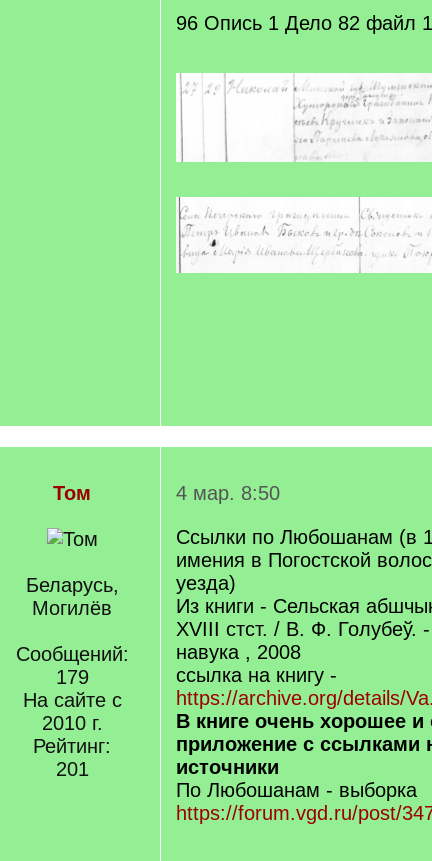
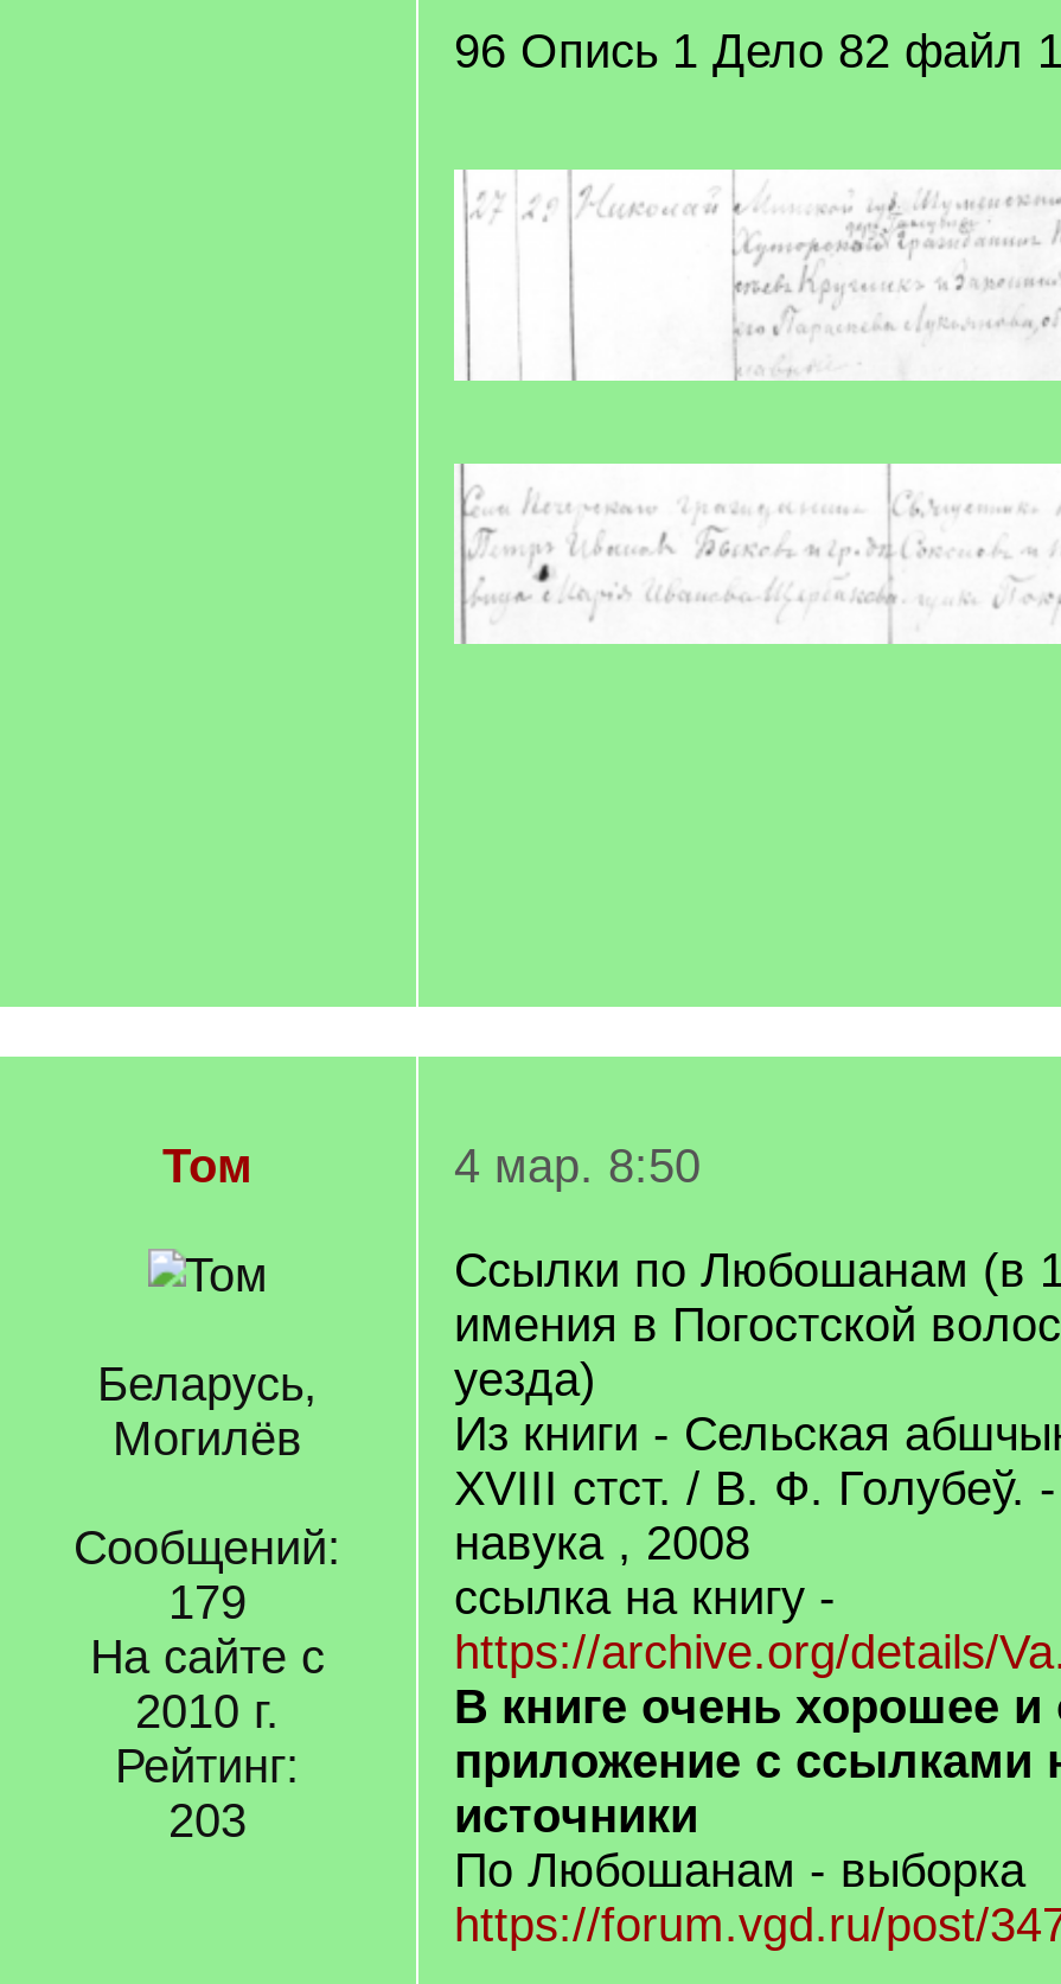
[55,758,88,780] 201 -> [168,1794,247,1846] 203

